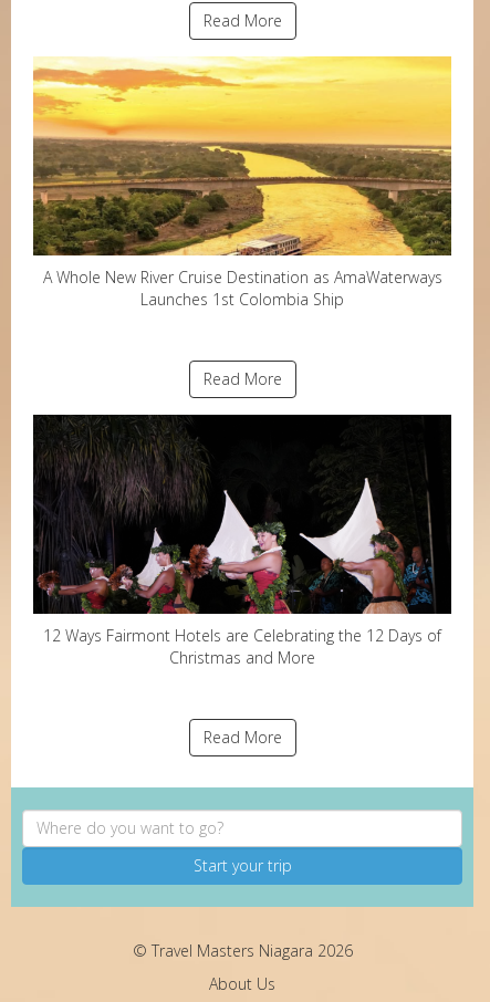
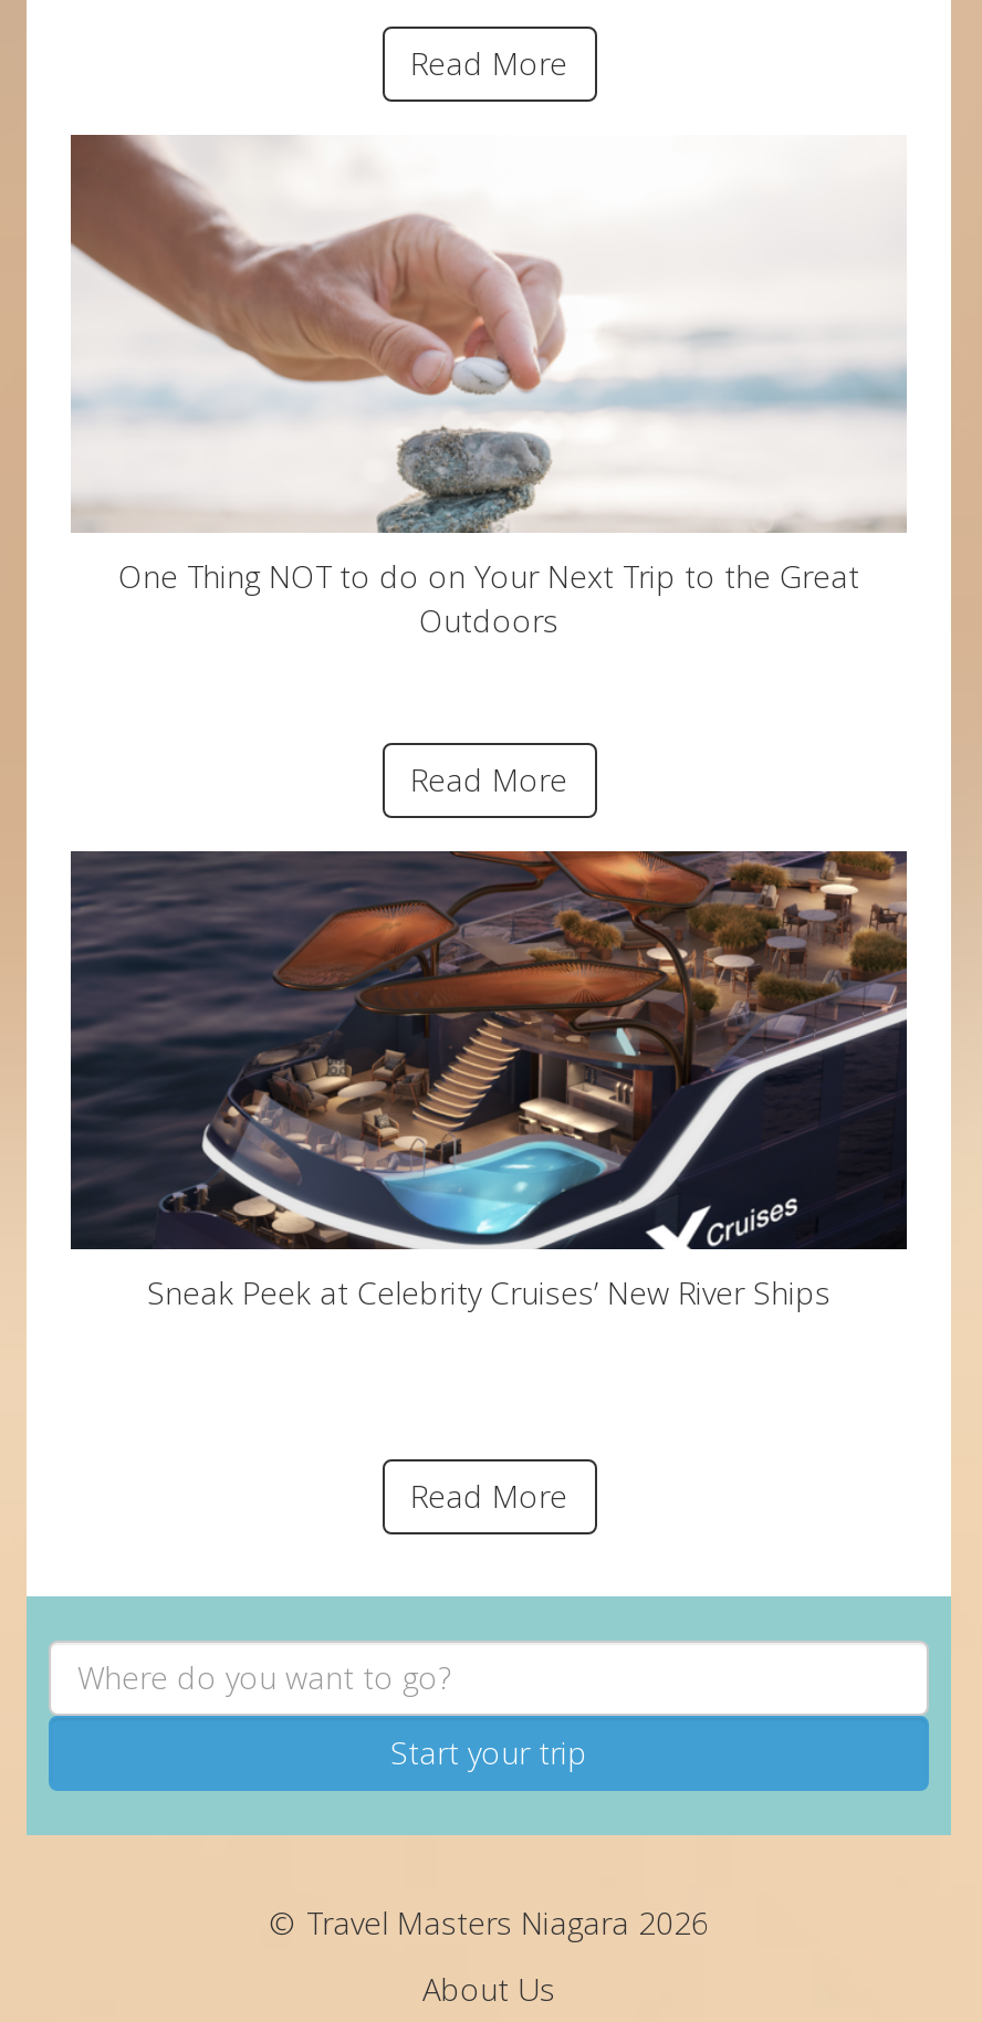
[32,55,452,310] [image] | A Whole New River Cruise Destination as AmaWaterways | Launches 1st Colombia Ship -> [69,133,907,641] [image] | One Thing NOT to do on Your Next Trip to the Great | Outdoors
[33,414,452,668] [image] | 12 Ways Fairmont Hotels are Celebrating the 12 Days of | Christmas and More -> [71,849,909,1313] [image] | Sneak Peek at Celebrity Cruises’ New River Ships

